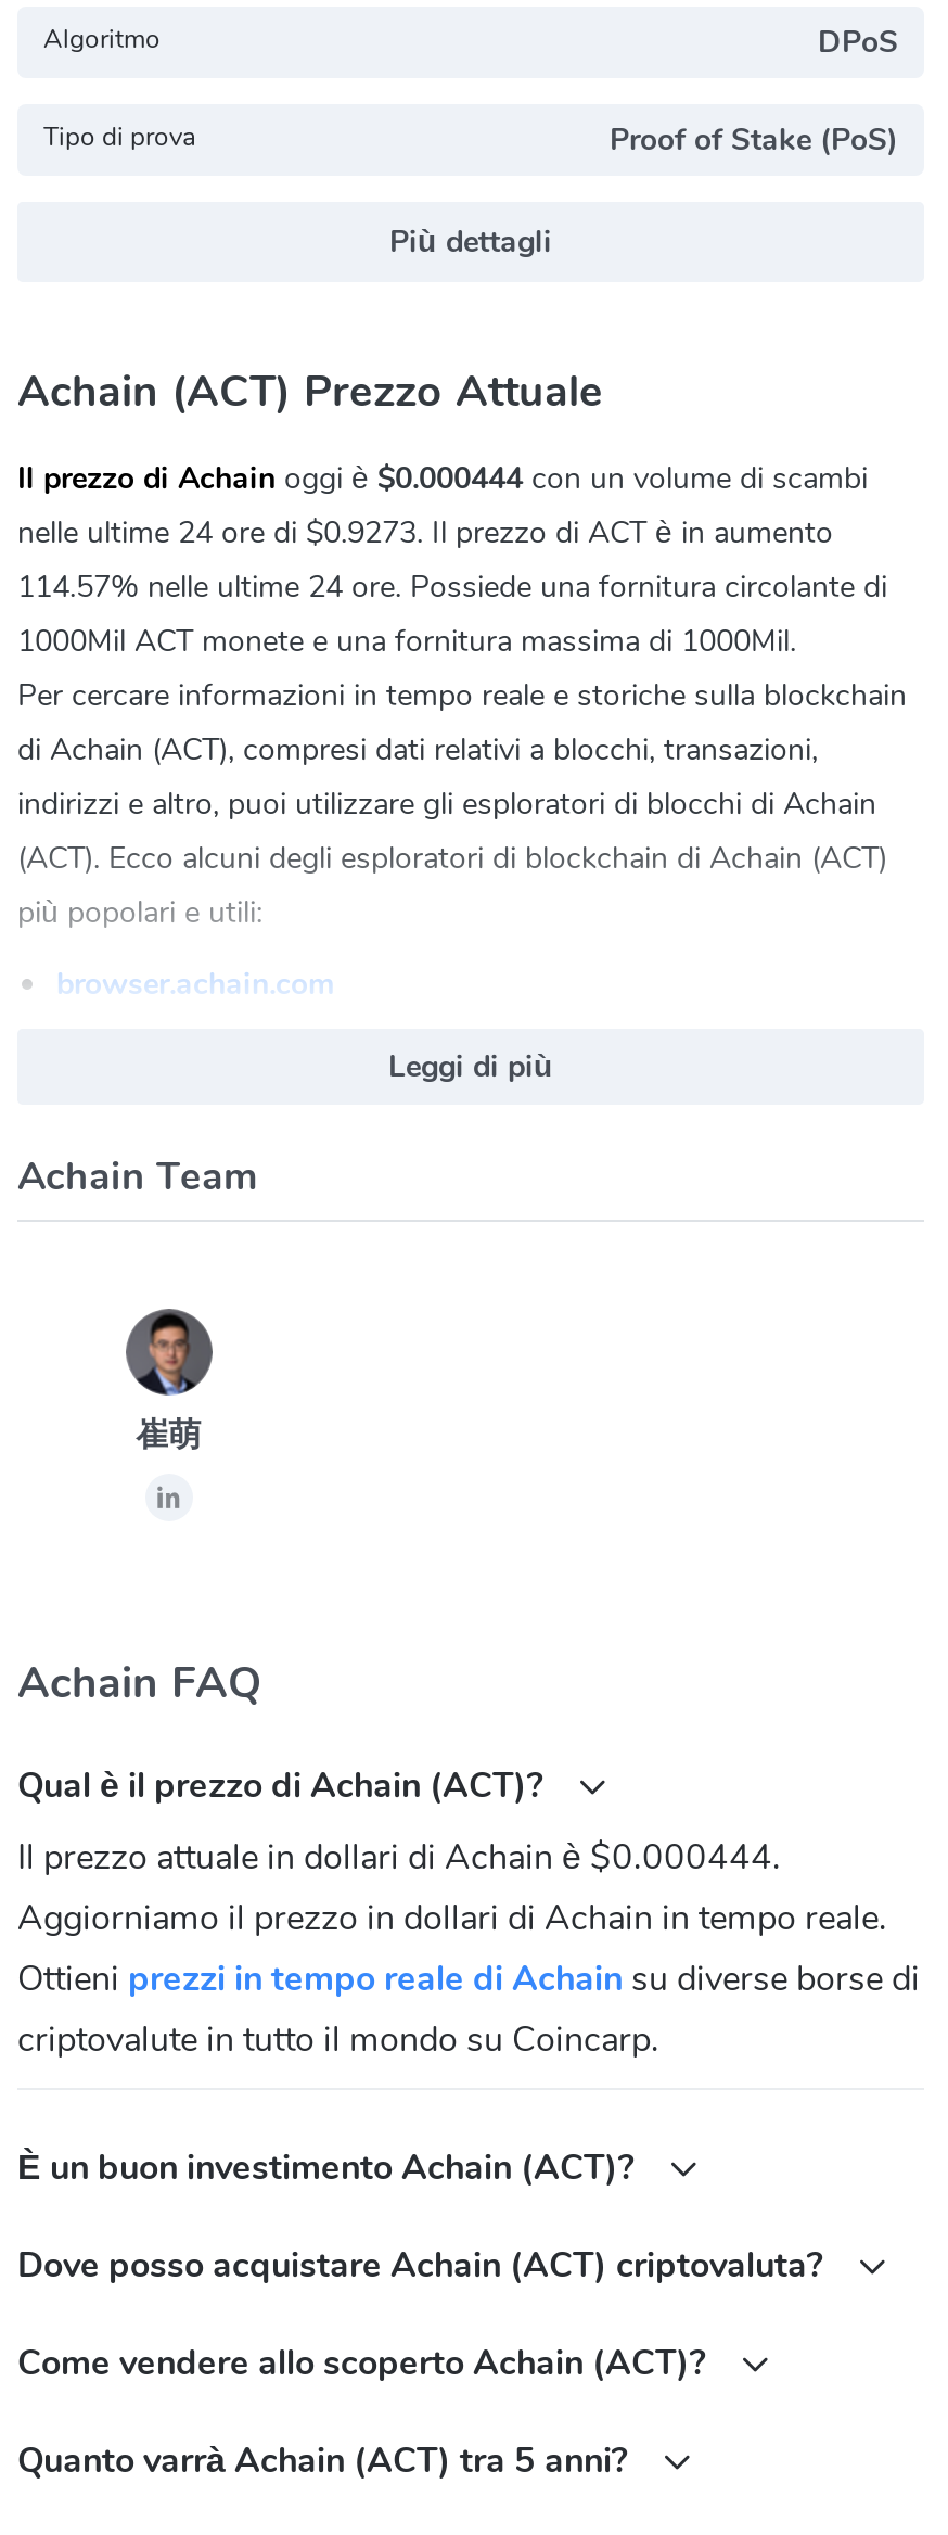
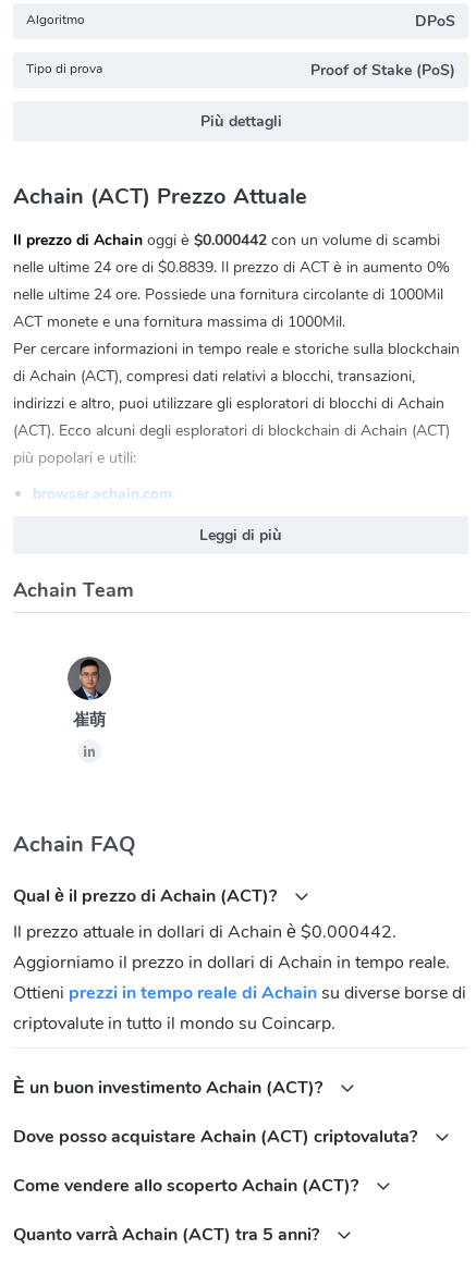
[17,458,887,662] Il prezzo di Achain oggi è $0.000444 con un volume di scambi | nelle ultime 24 ore di $0.9273. Il prezzo di ACT è in aumento | 114.57% nelle ultime 24 ore. Possiede una fornitura circolante di | 1000Mil ACT monete e una fornitura massima di 1000Mil. -> [13,230,450,332] Il prezzo di Achain oggi è $0.000442 con un volume di scambi | nelle ultime 24 ore di $0.8839. Il prezzo di ACT è in aumento 0% | nelle ultime 24 ore. Possiede una fornitura circolante di 1000Mil | ACT monete e una fornitura massima di 1000Mil.
[17,1834,781,1882] Il prezzo attuale in dollari di Achain è $0.000444. -> [13,920,396,944] Il prezzo attuale in dollari di Achain è $0.000442.

